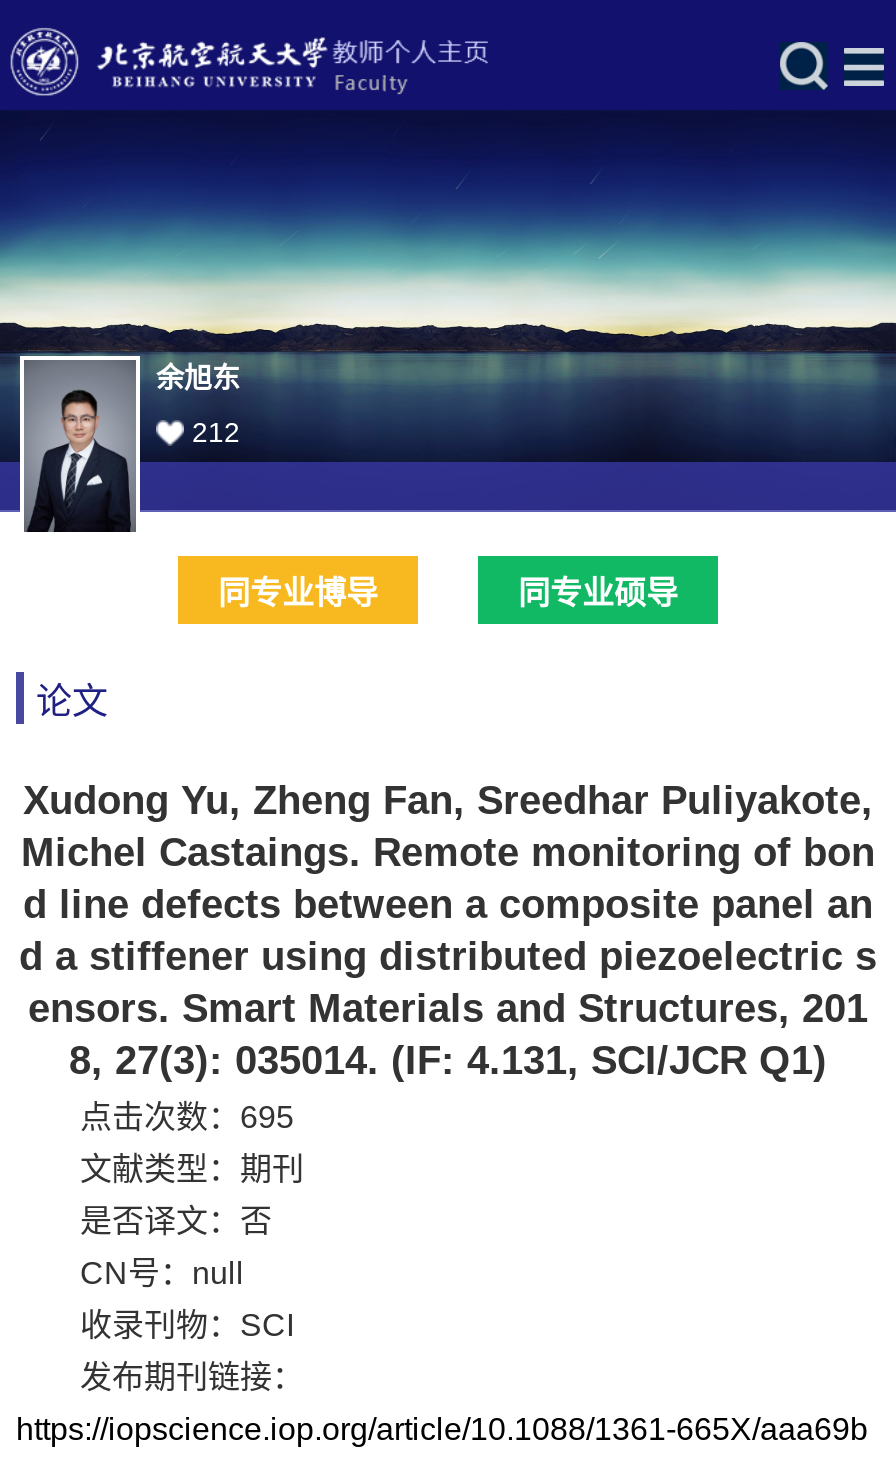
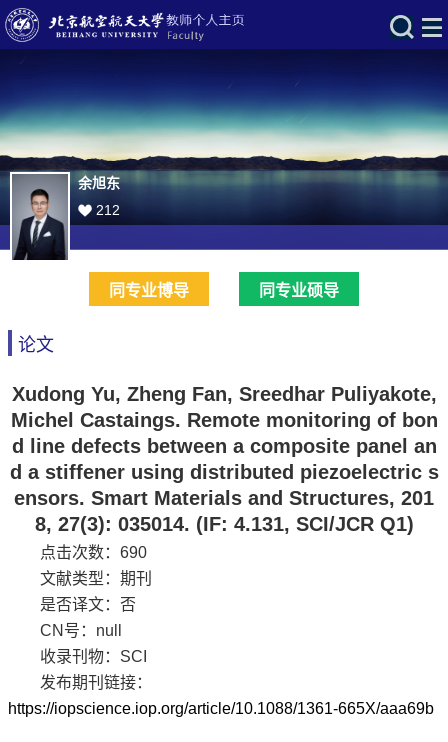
[80,1100,294,1134] 点击次数：695 -> [40,544,147,561] 点击次数：690

